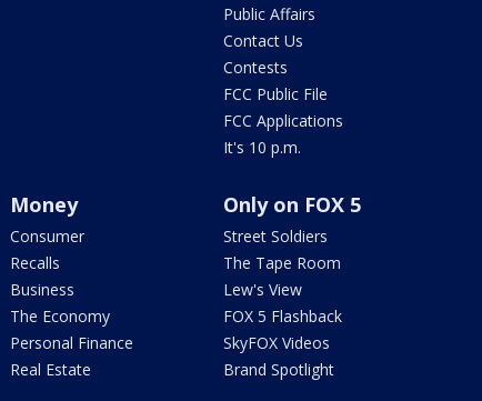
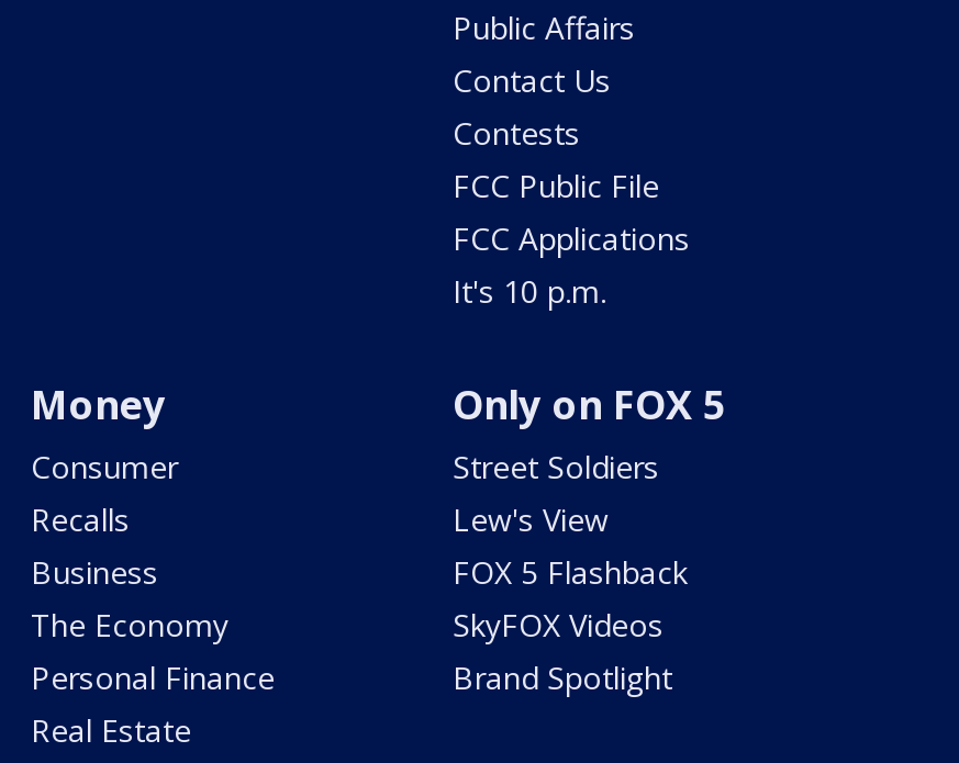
[223,252,341,273] The Tape Room -> none
moved [223,279,342,380] -> [453,498,688,698]: Lew's View | FOX 5 Flashback | SkyFOX Videos | Brand Spotlight

